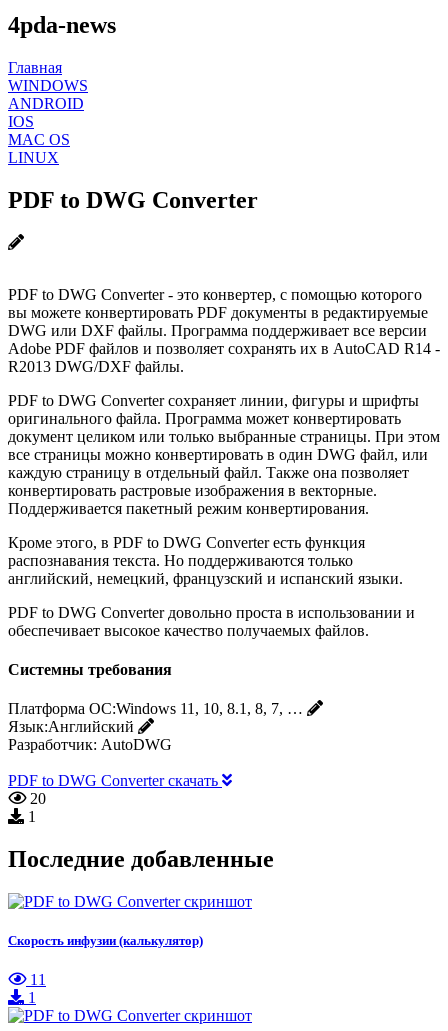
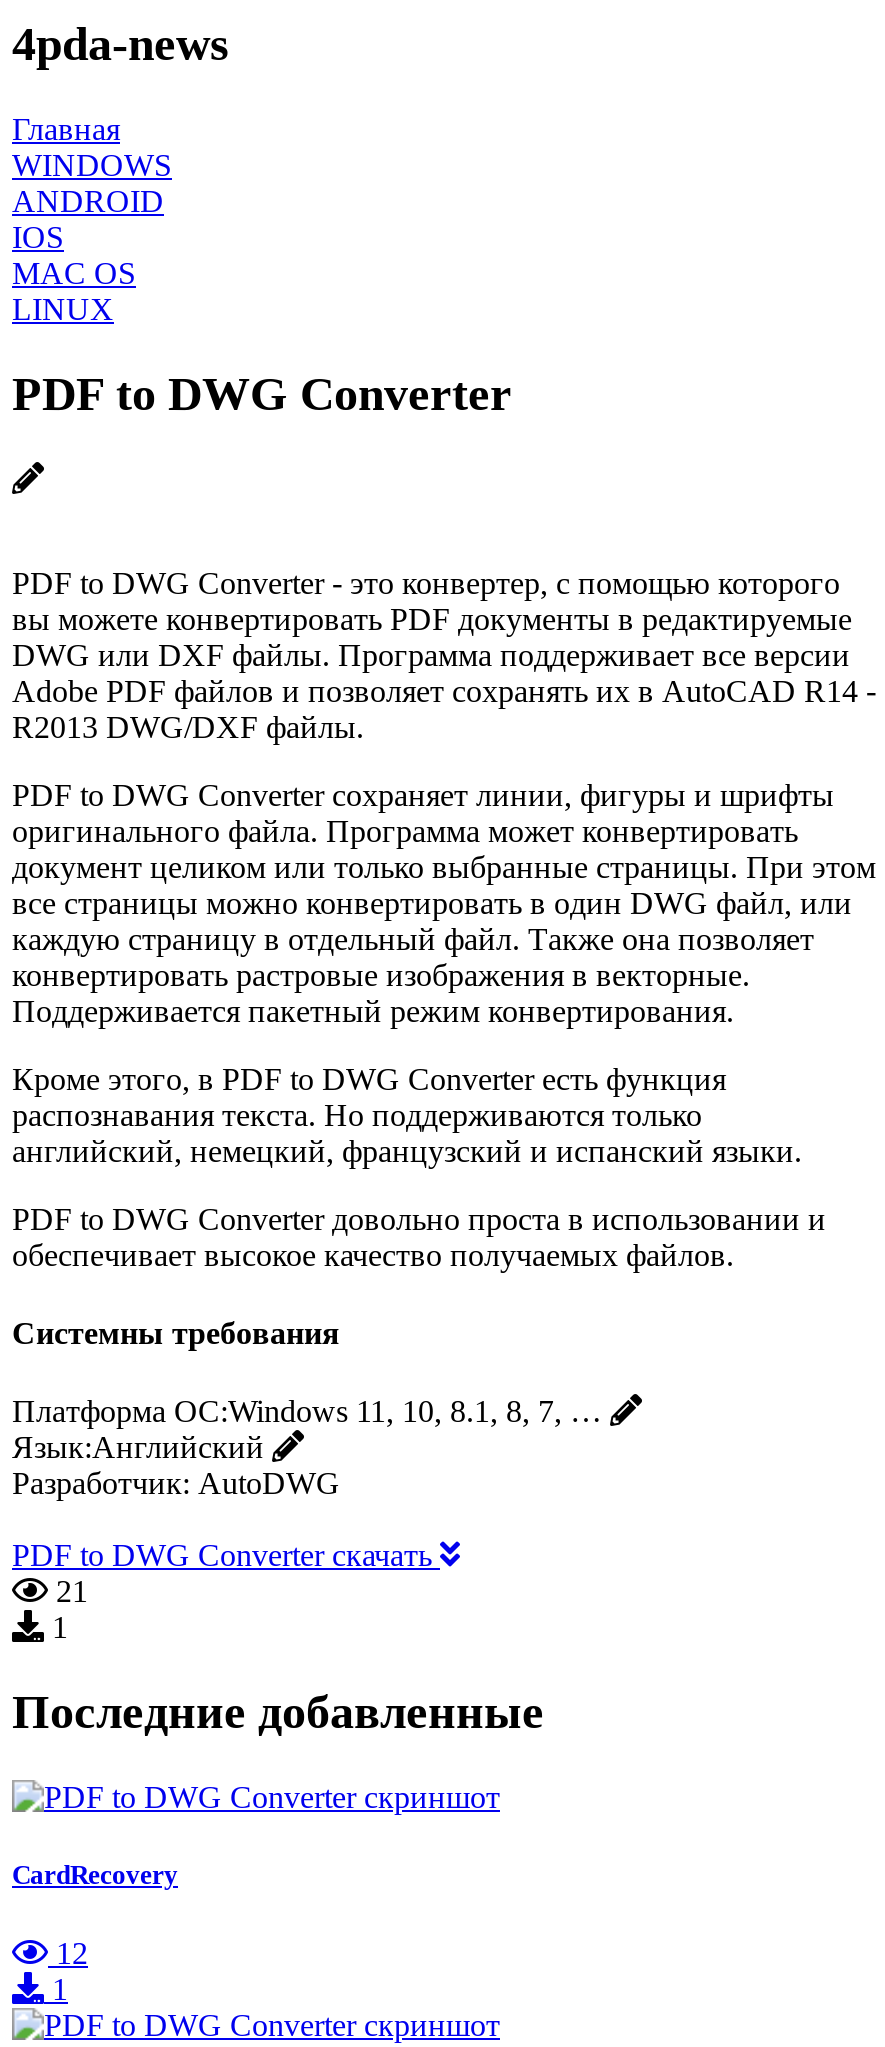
[30,790,46,807] 20 -> [56,1574,88,1608] 21
[8,933,203,948] Скорость инфузии (калькулятор) -> [12,1860,178,1890] CardRecovery
[30,971,46,988] 11 -> [56,1937,88,1971] 12

